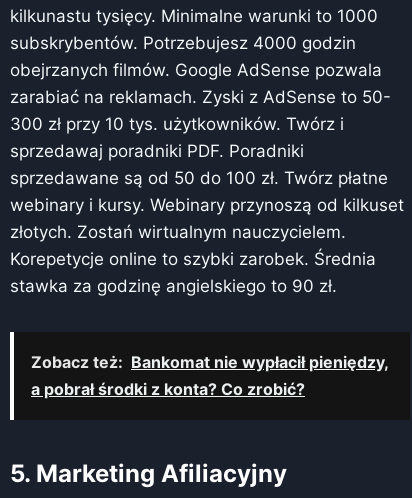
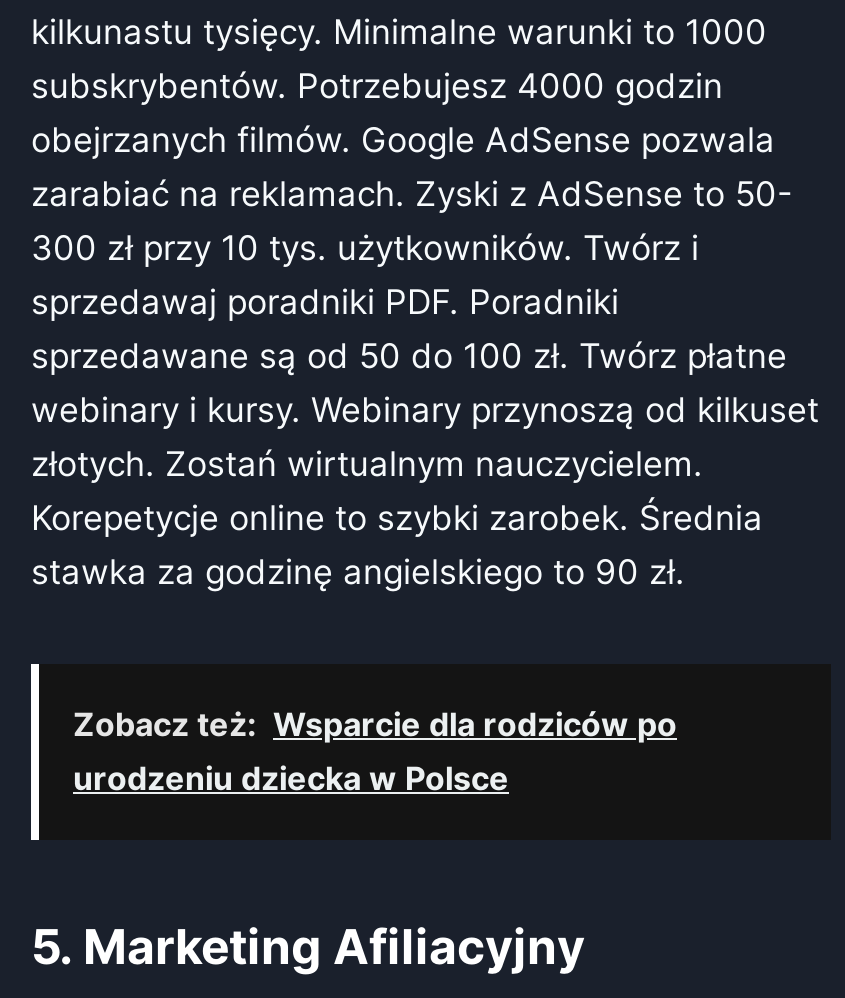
[31,352,389,399] Zobacz też: Bankomat nie wypłacił pieniędzy, | a pobrał środki z konta? Co zrobić? -> [73,703,677,797] Zobacz też: Wsparcie dla rodziców po | urodzeniu dziecka w Polsce

